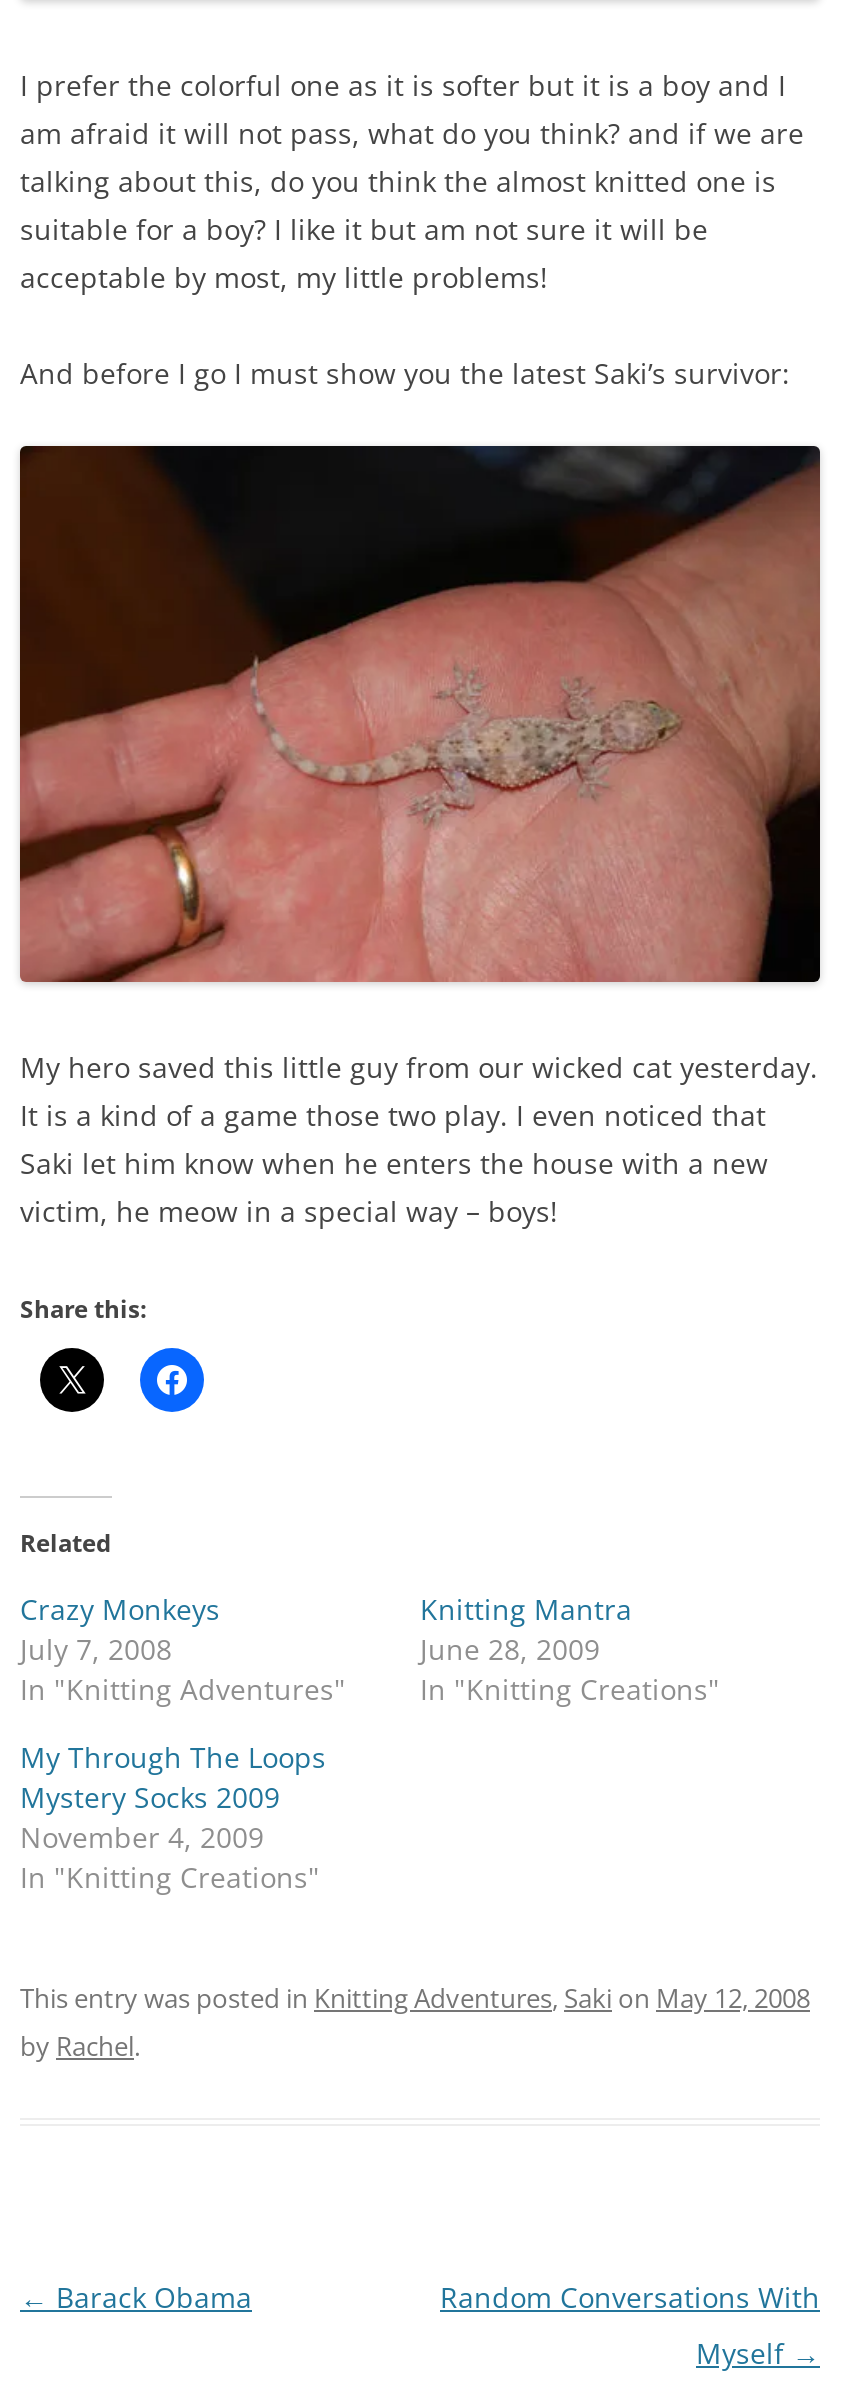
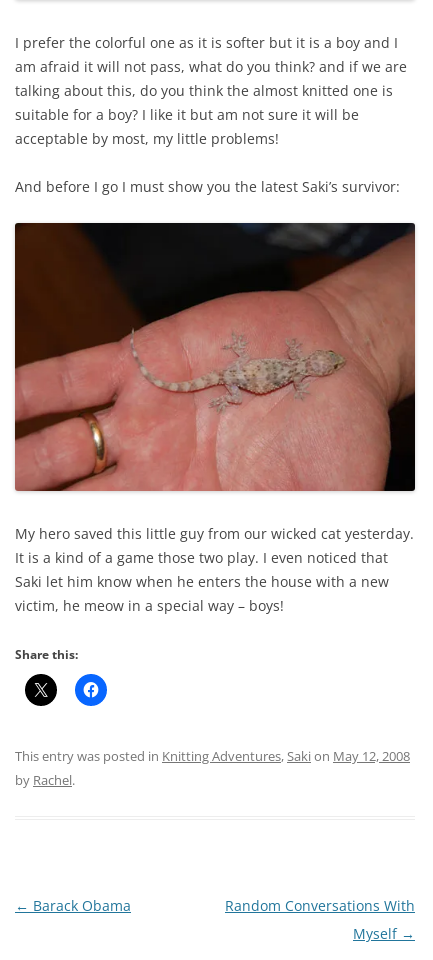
[20,1527,346,1709] Related | Crazy Monkeys | July 7, 2008 | In "Knitting Adventures" -> none
[20,1591,720,1897] Knitting Mantra | June 28, 2009 | In "Knitting Creations" | My Through The Loops | Mystery Socks 2009 | November 4, 2009 | In "Knitting Creations" -> none

